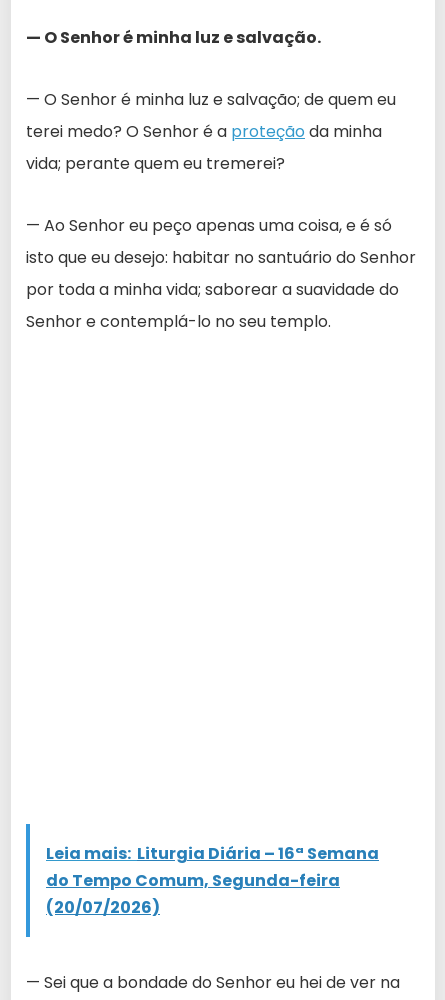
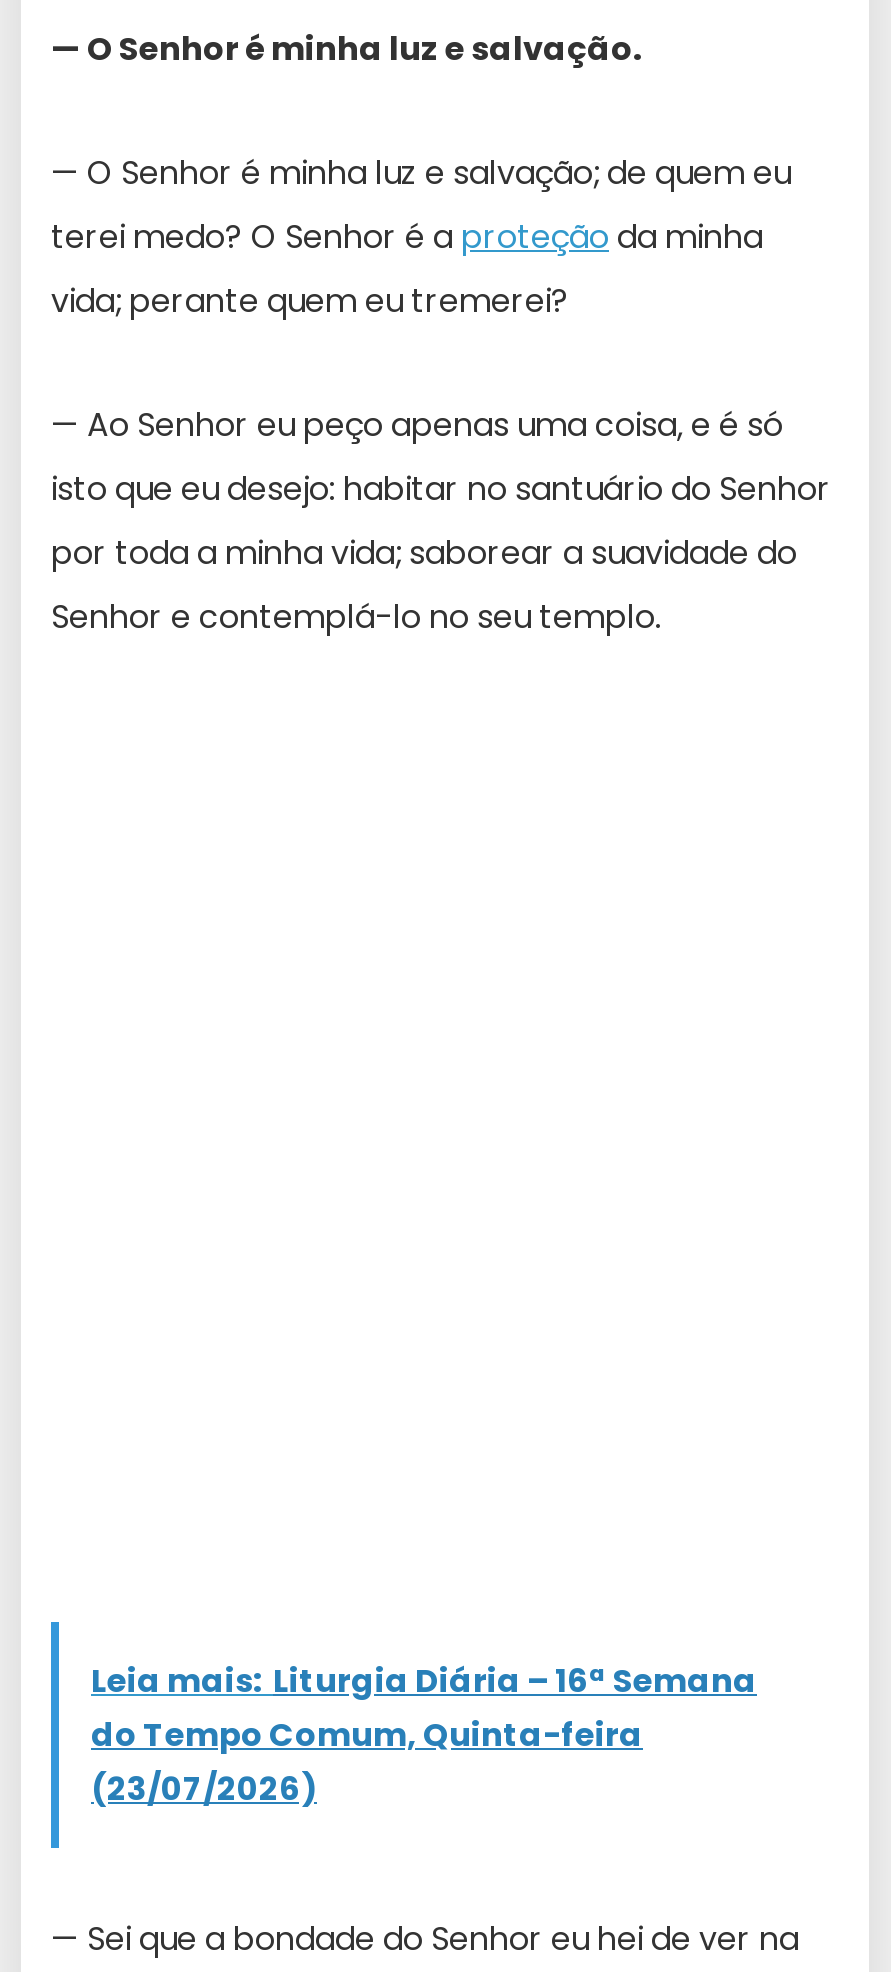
[46,869,340,892] do Tempo Comum, Segunda-feira -> [91,1712,643,1758] do Tempo Comum, Quinta-feira
[46,896,160,919] (20/07/2026) -> [91,1766,317,1812] (23/07/2026)

